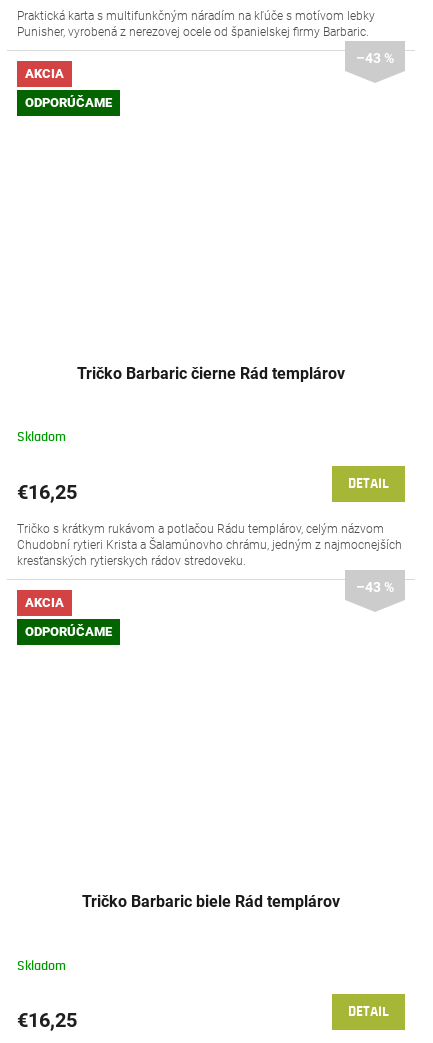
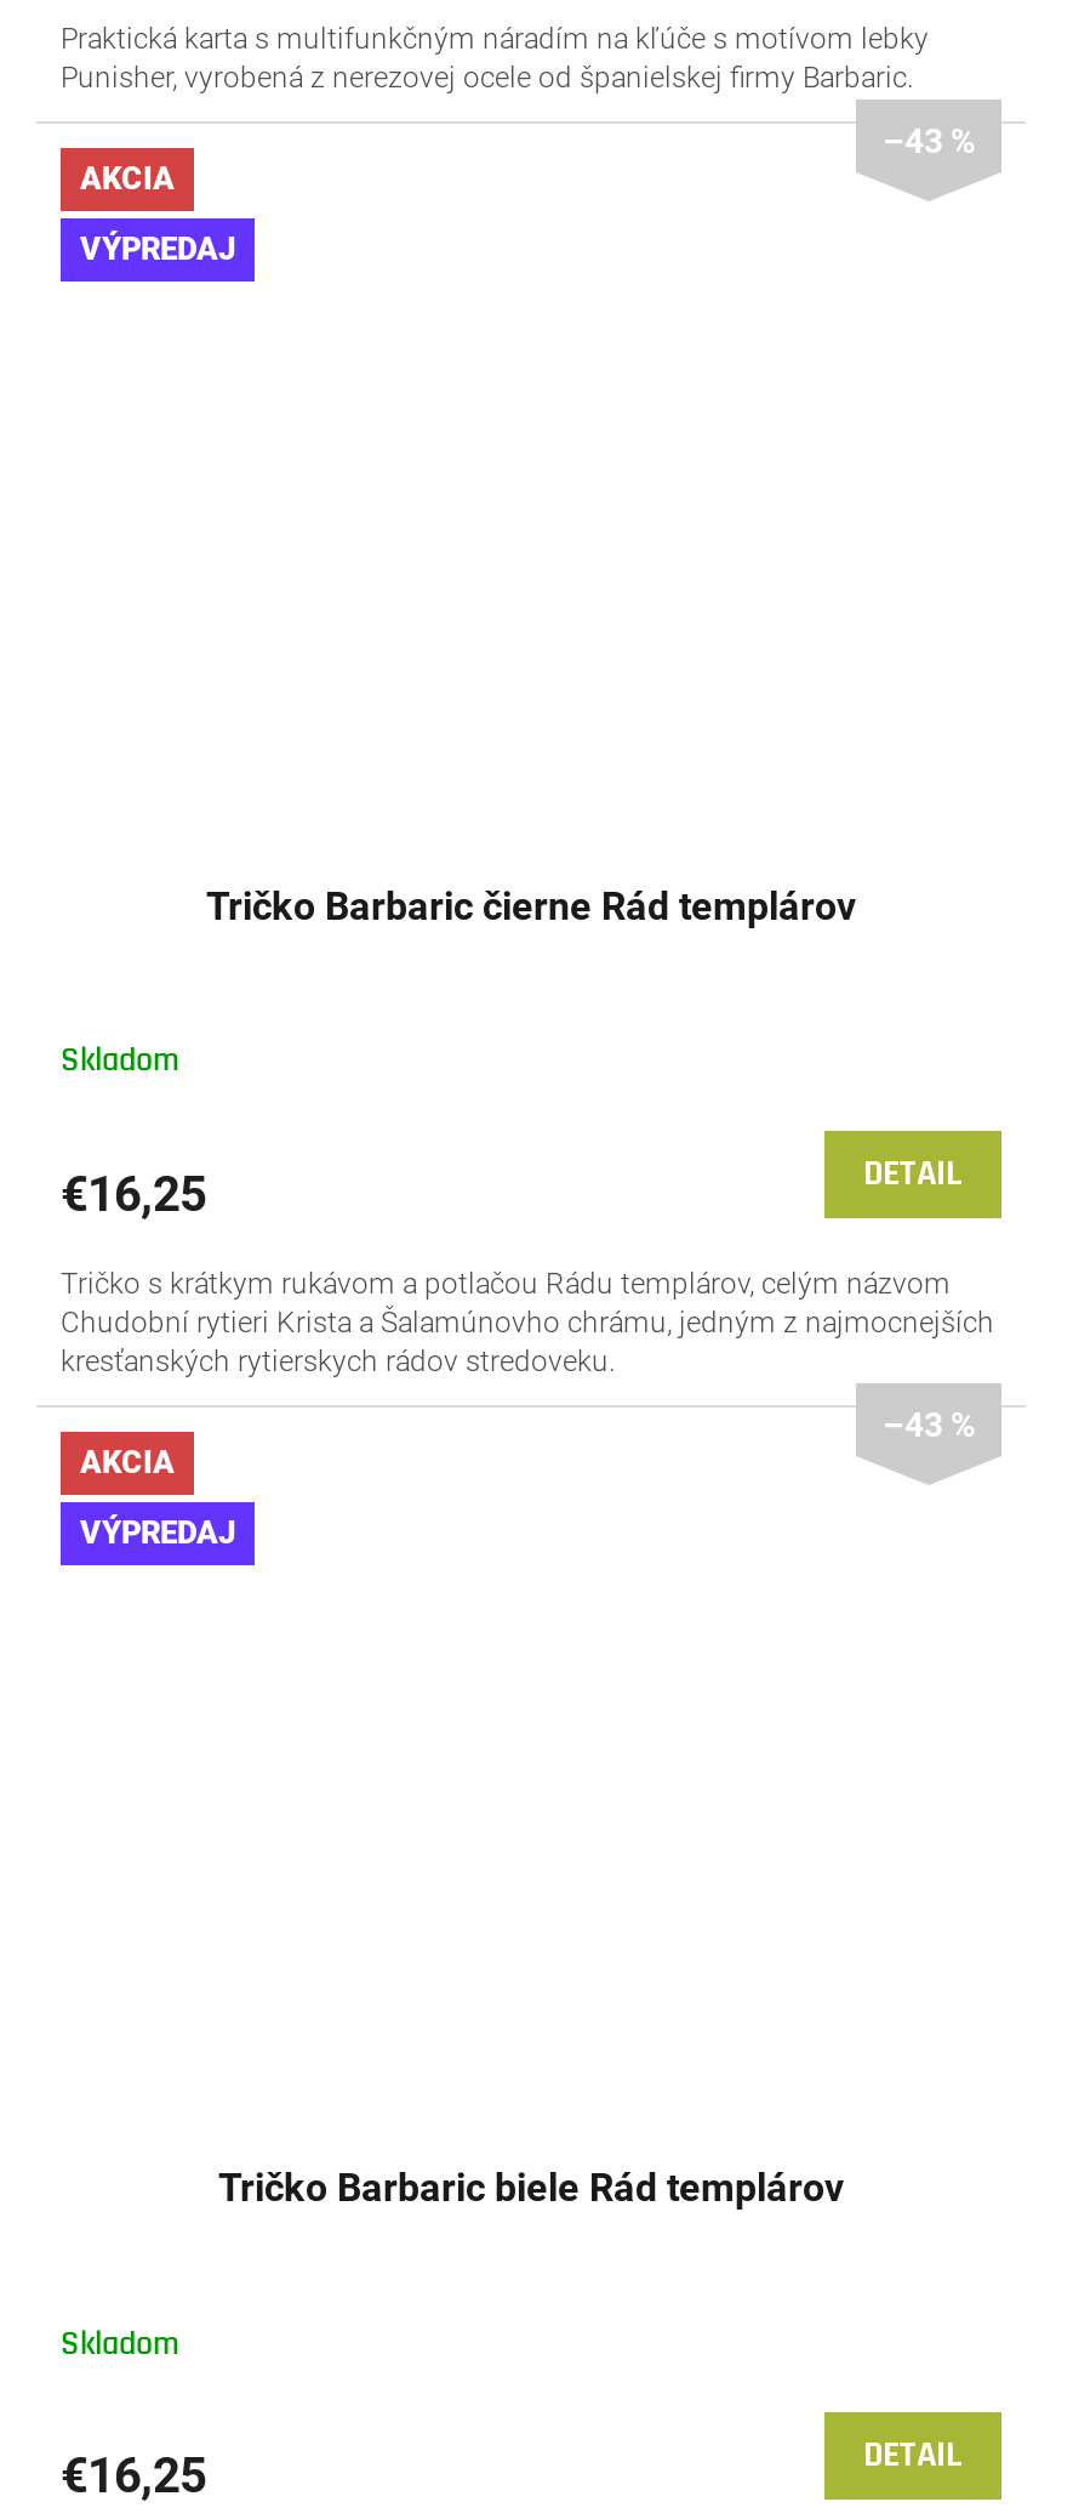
[25,95,112,110] ODPORÚČAME -> [80,232,235,268] VÝPREDAJ
[25,624,112,639] ODPORÚČAME -> [80,1515,235,1551] VÝPREDAJ

